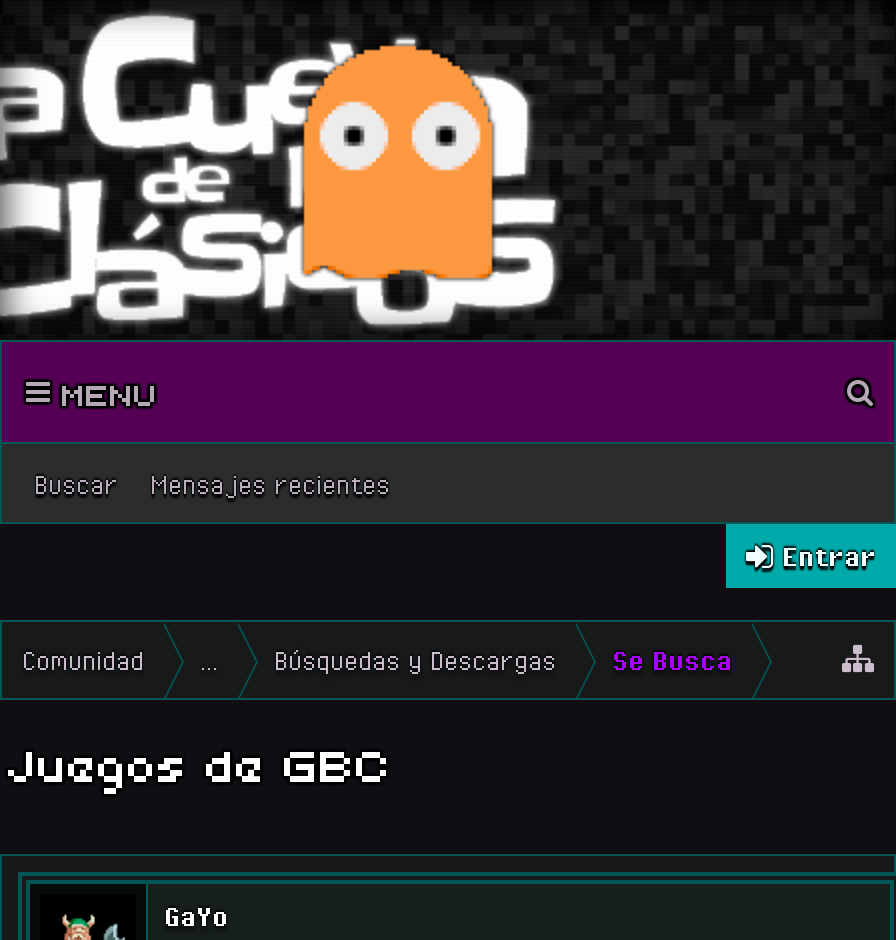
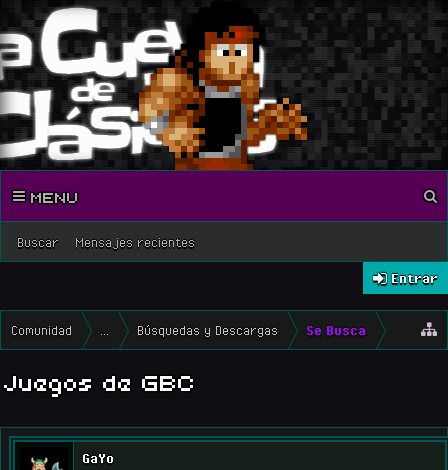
[276,26,614,342] [image] -> [137,14,308,170] [image]

